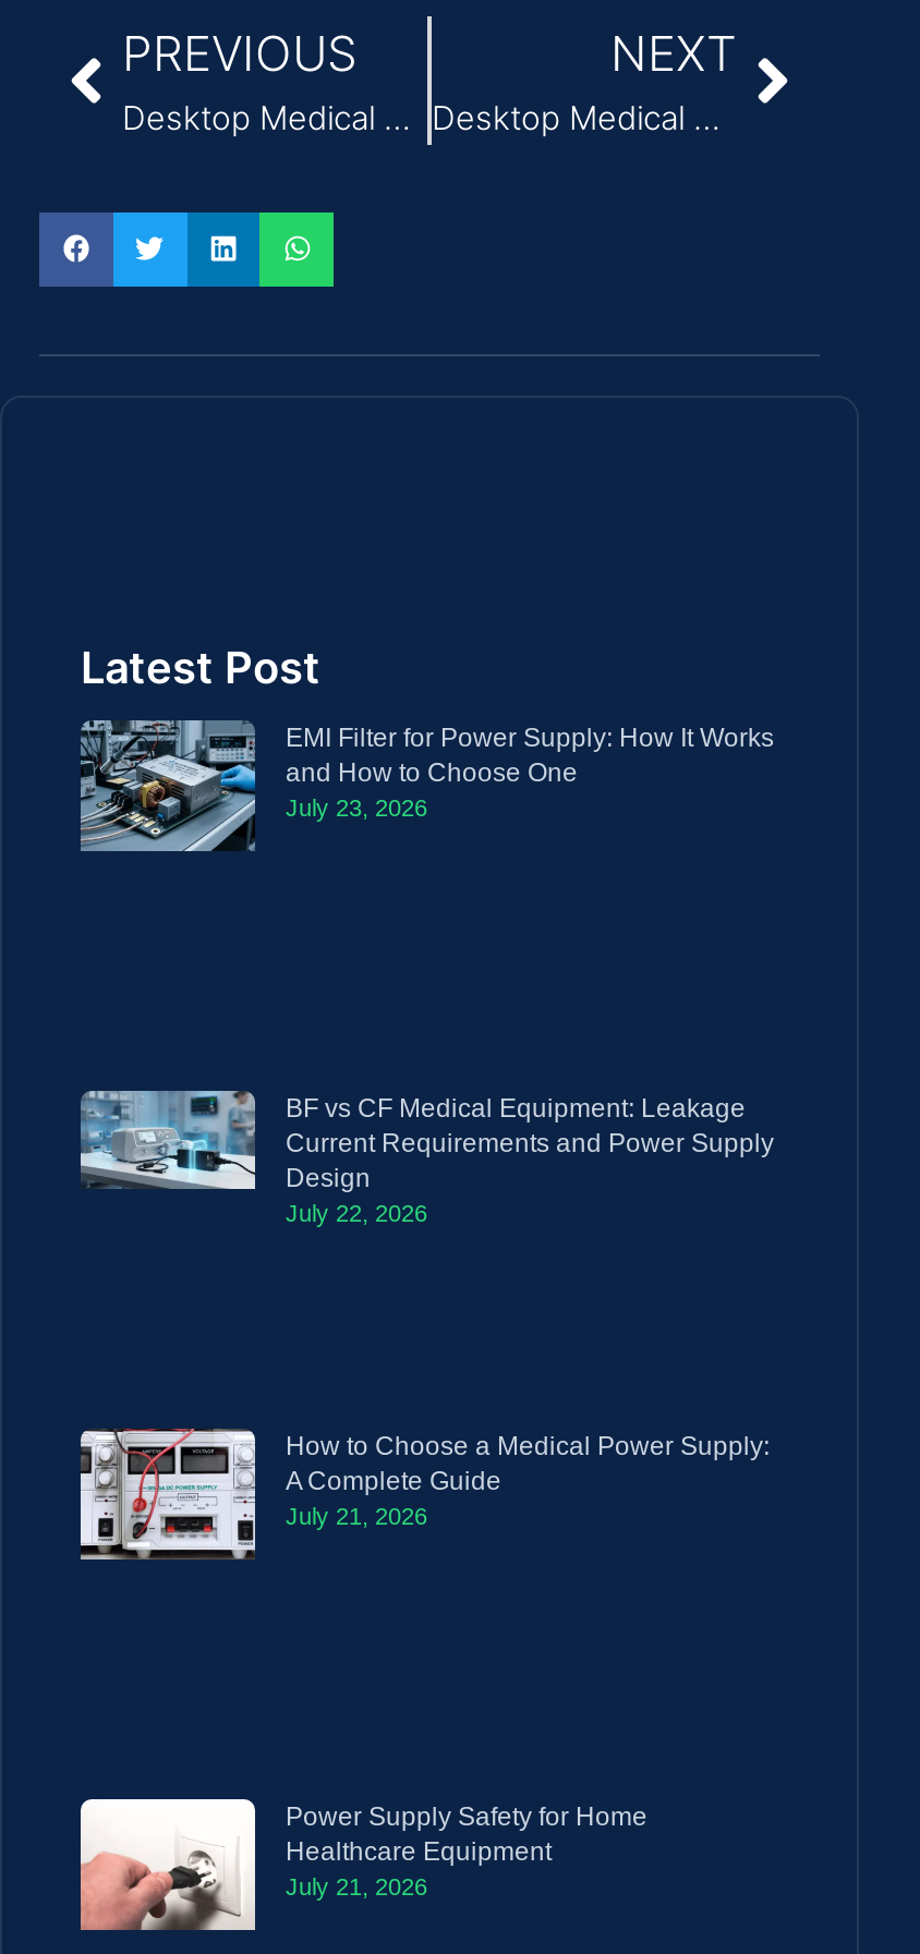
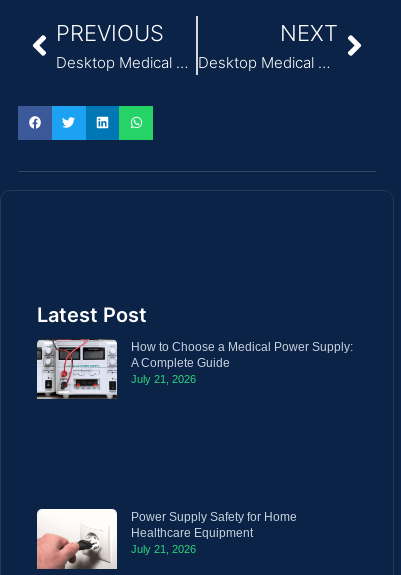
[81,718,774,853] [image] | EMI Filter for Power Supply: How It Works | and How to Choose One | July 23, 2026 -> none
[81,1089,774,1225] [image] | BF vs CF Medical Equipment: Leakage | Current Requirements and Power Supply | Design | July 22, 2026 -> none

